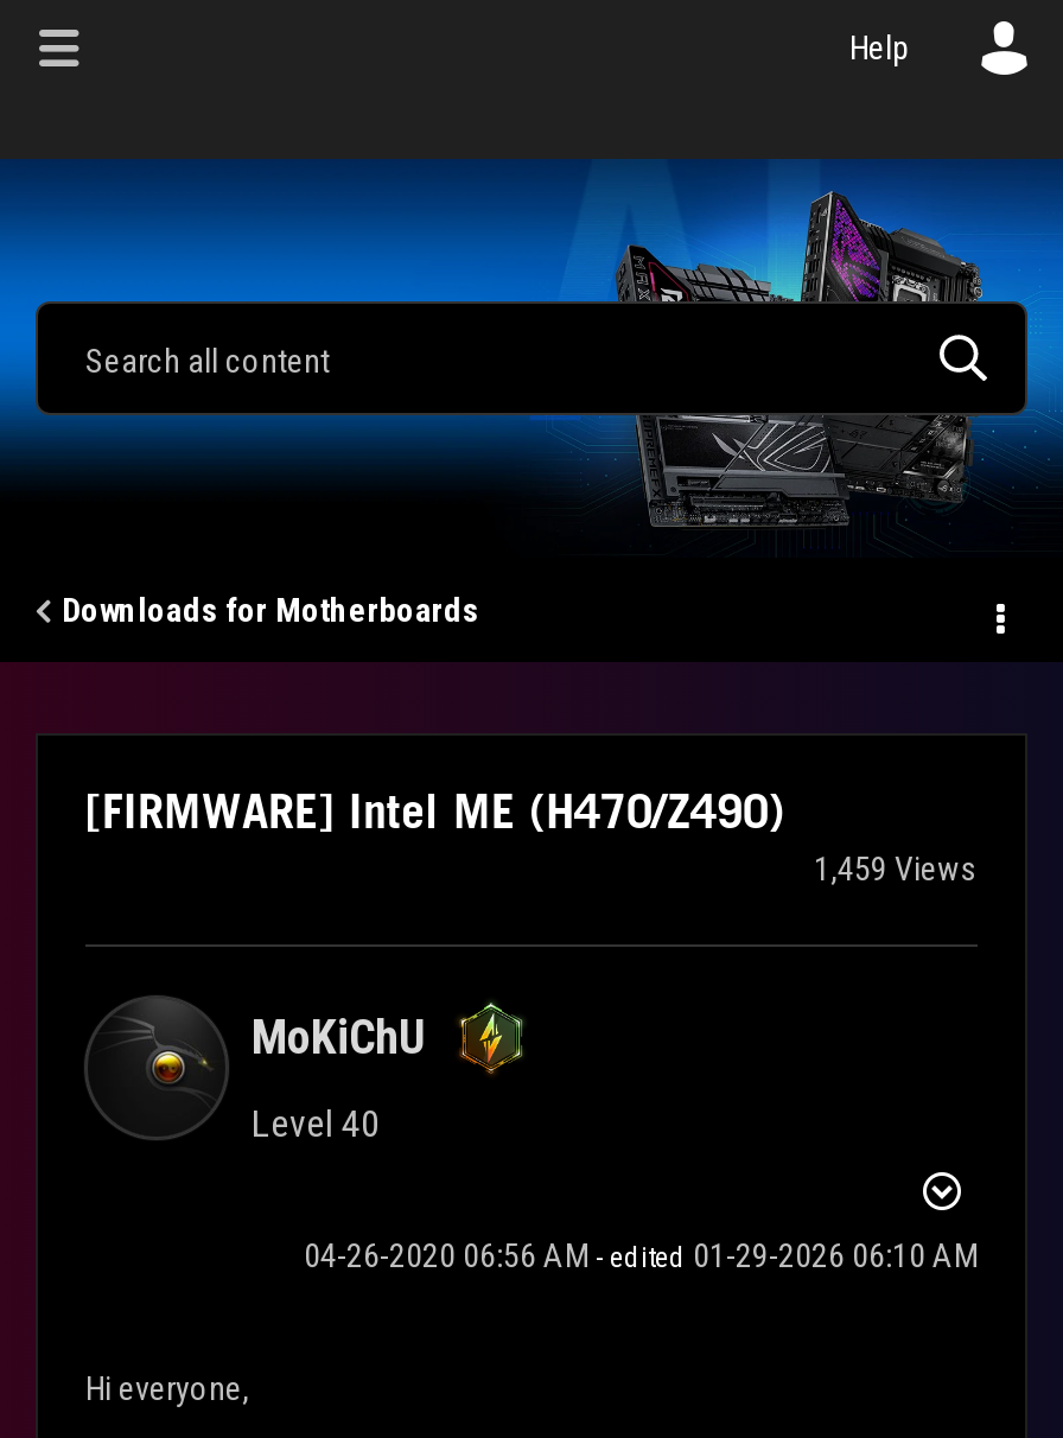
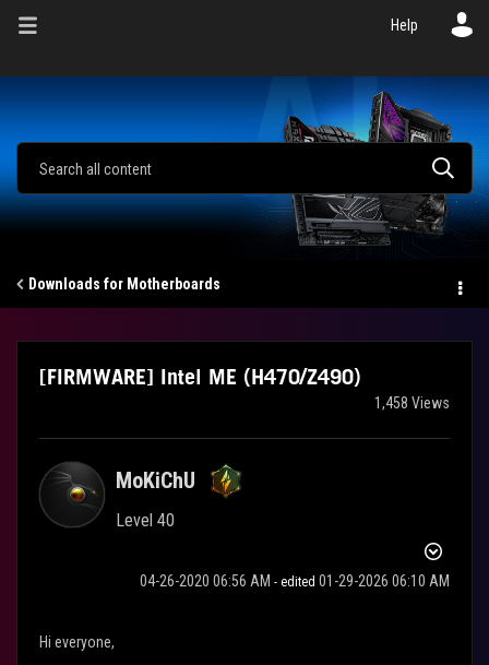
[814,850,978,887] 1,459 Views -> [374,394,450,412] 1,458 Views

